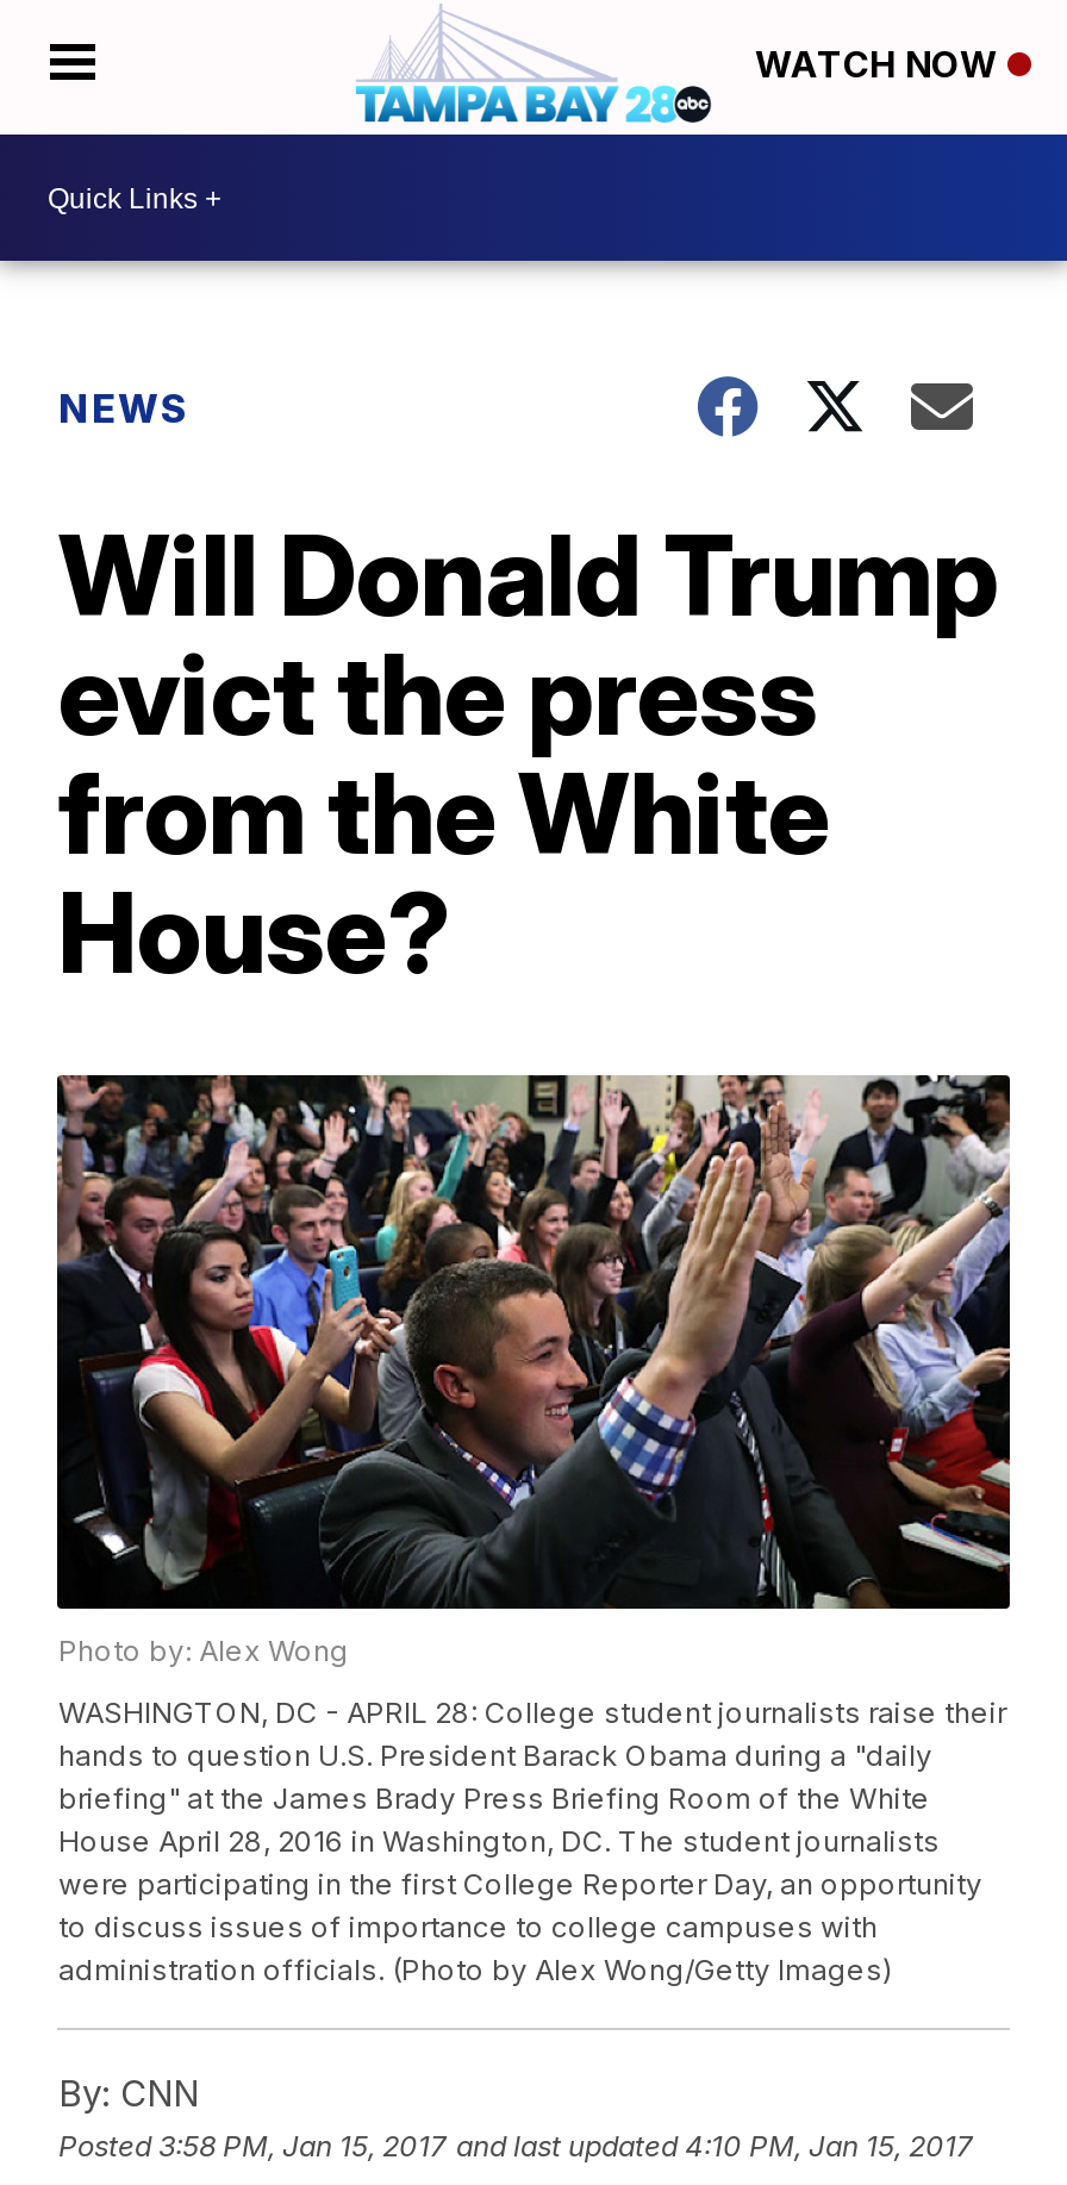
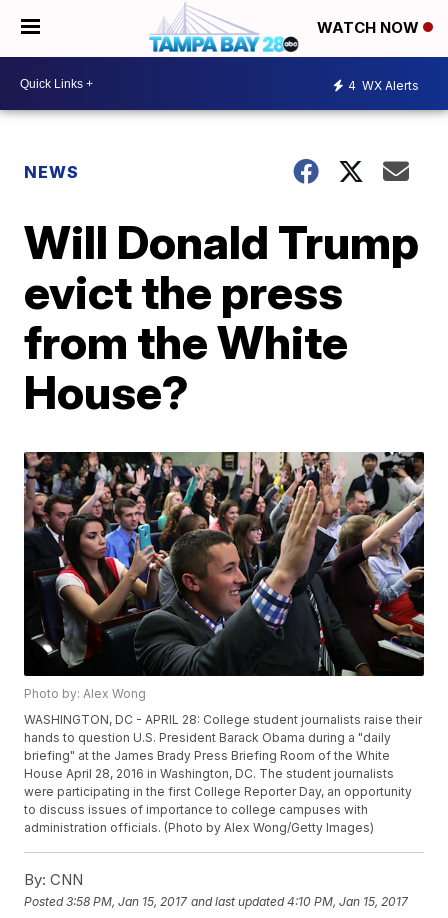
none -> [348,77,419,92] 4 WX Alerts

